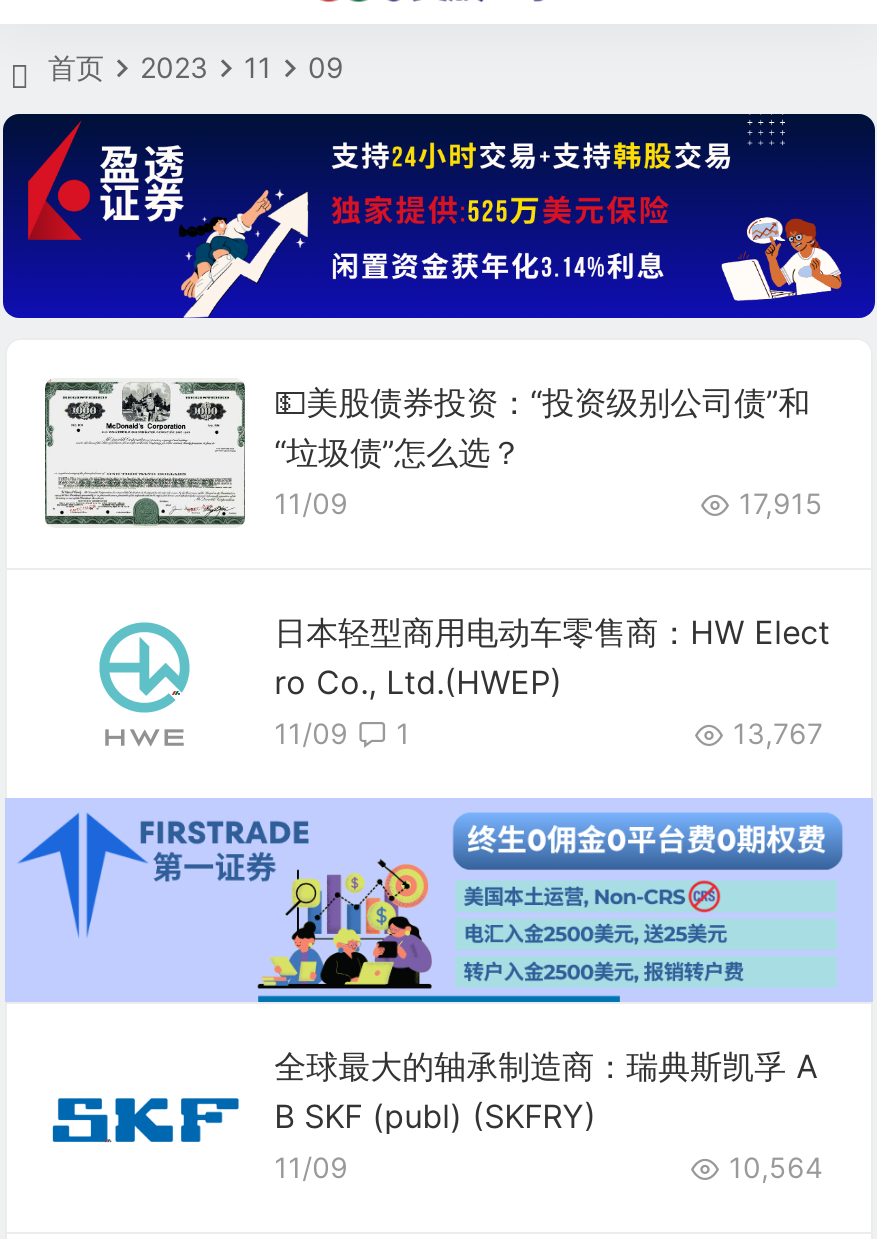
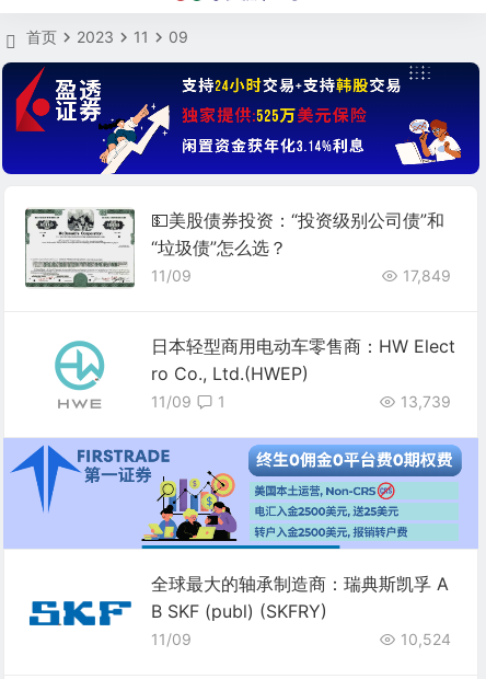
[739,487,823,521] 17,915 -> [403,267,451,285] 17,849
[733,717,823,751] 13,767 -> [401,393,451,411] 13,739
[729,1150,823,1184] 10,564 -> [401,630,451,649] 10,524

